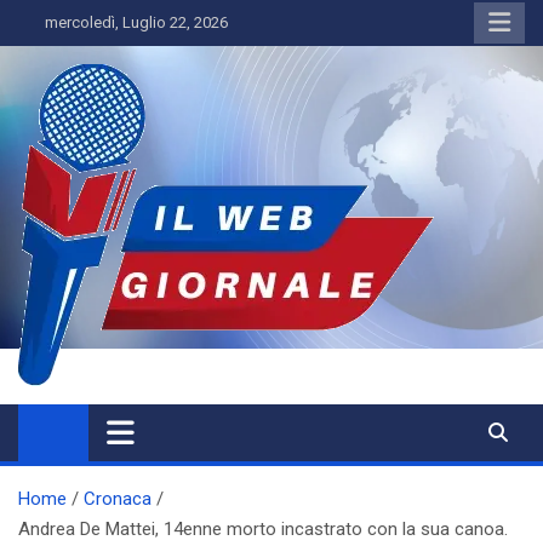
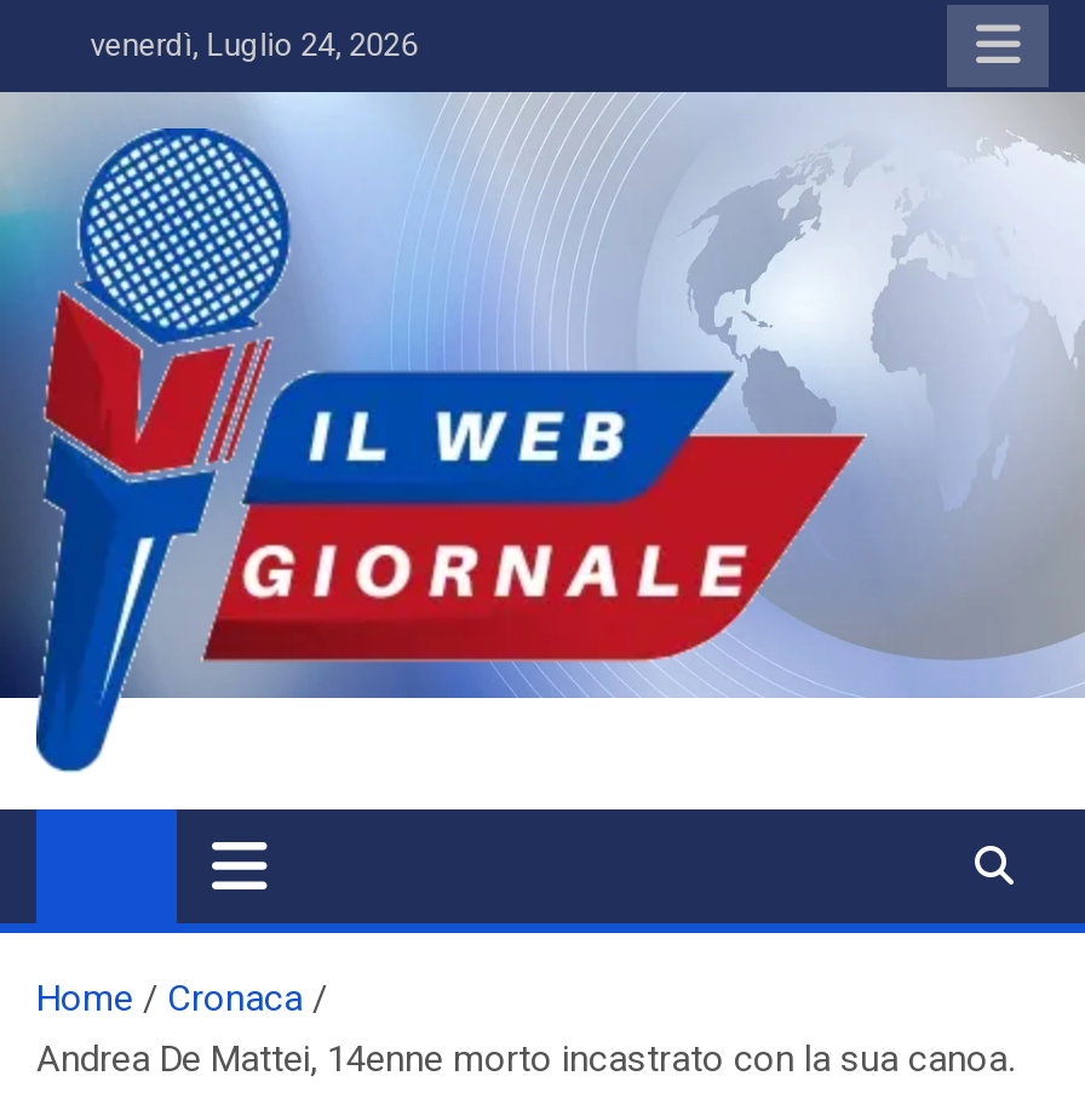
[38,13,228,31] mercoledì, Luglio 22, 2026 -> [76,27,417,63] venerdì, Luglio 24, 2026

